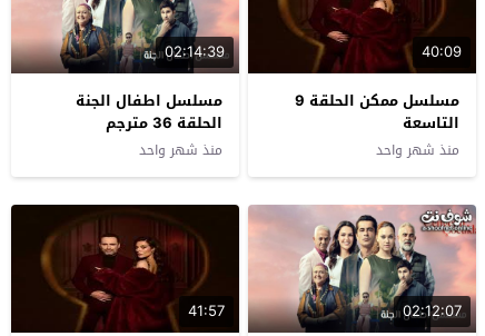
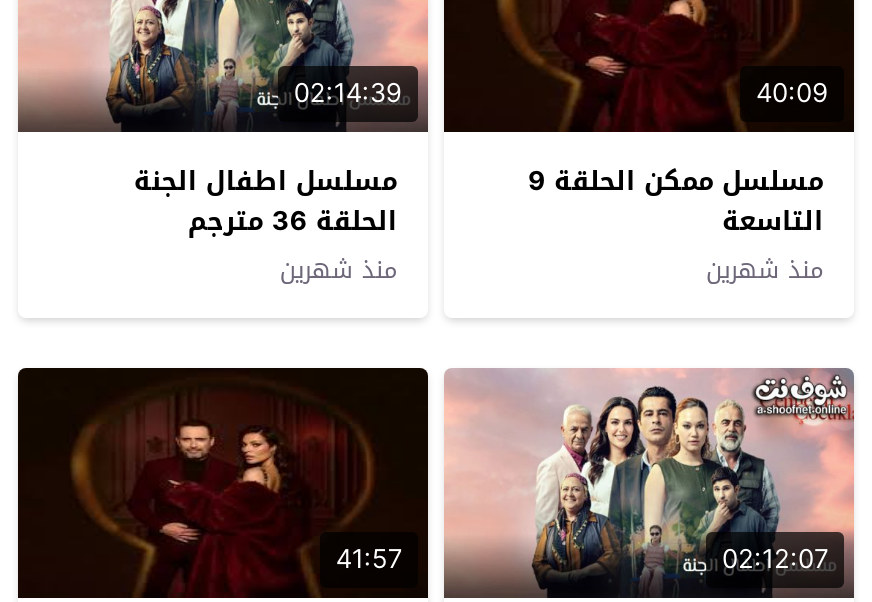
[139,138,222,162] منذ شهر واحد -> [280,247,398,291] منذ شهرين
[376,138,459,162] منذ شهر واحد -> [706,247,824,291] منذ شهرين

